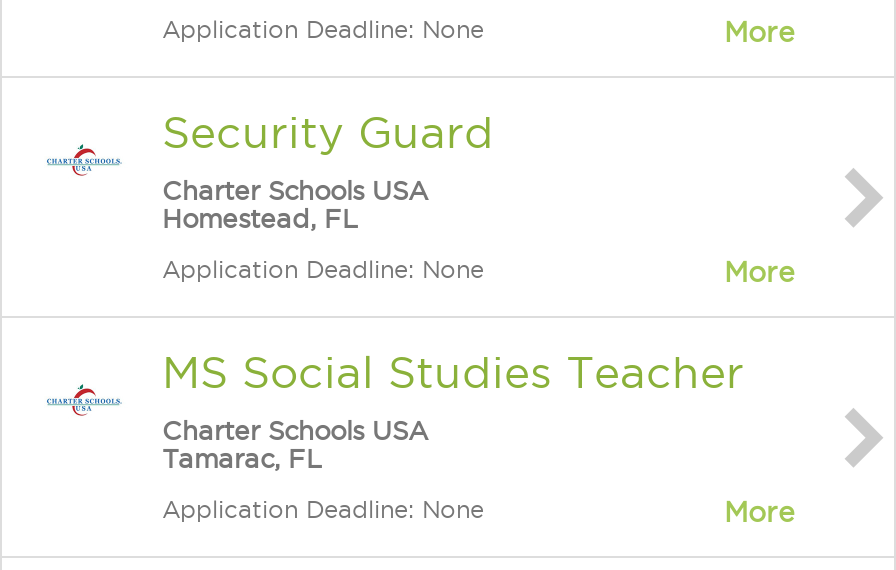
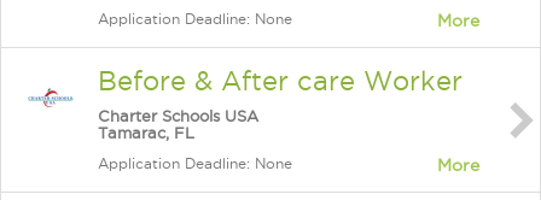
[162,108,794,396] Security Guard | Charter Schools USA | Homestead, FL | Application Deadline: None | More | MS Social Studies Teacher -> [98,66,463,95] Before & After care Worker

